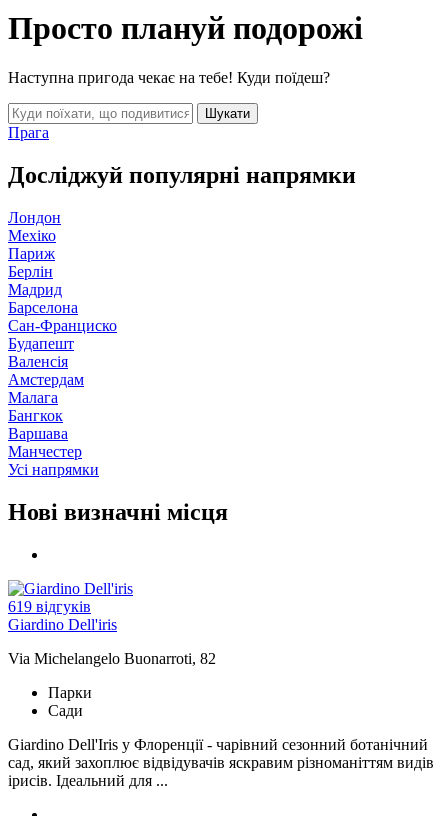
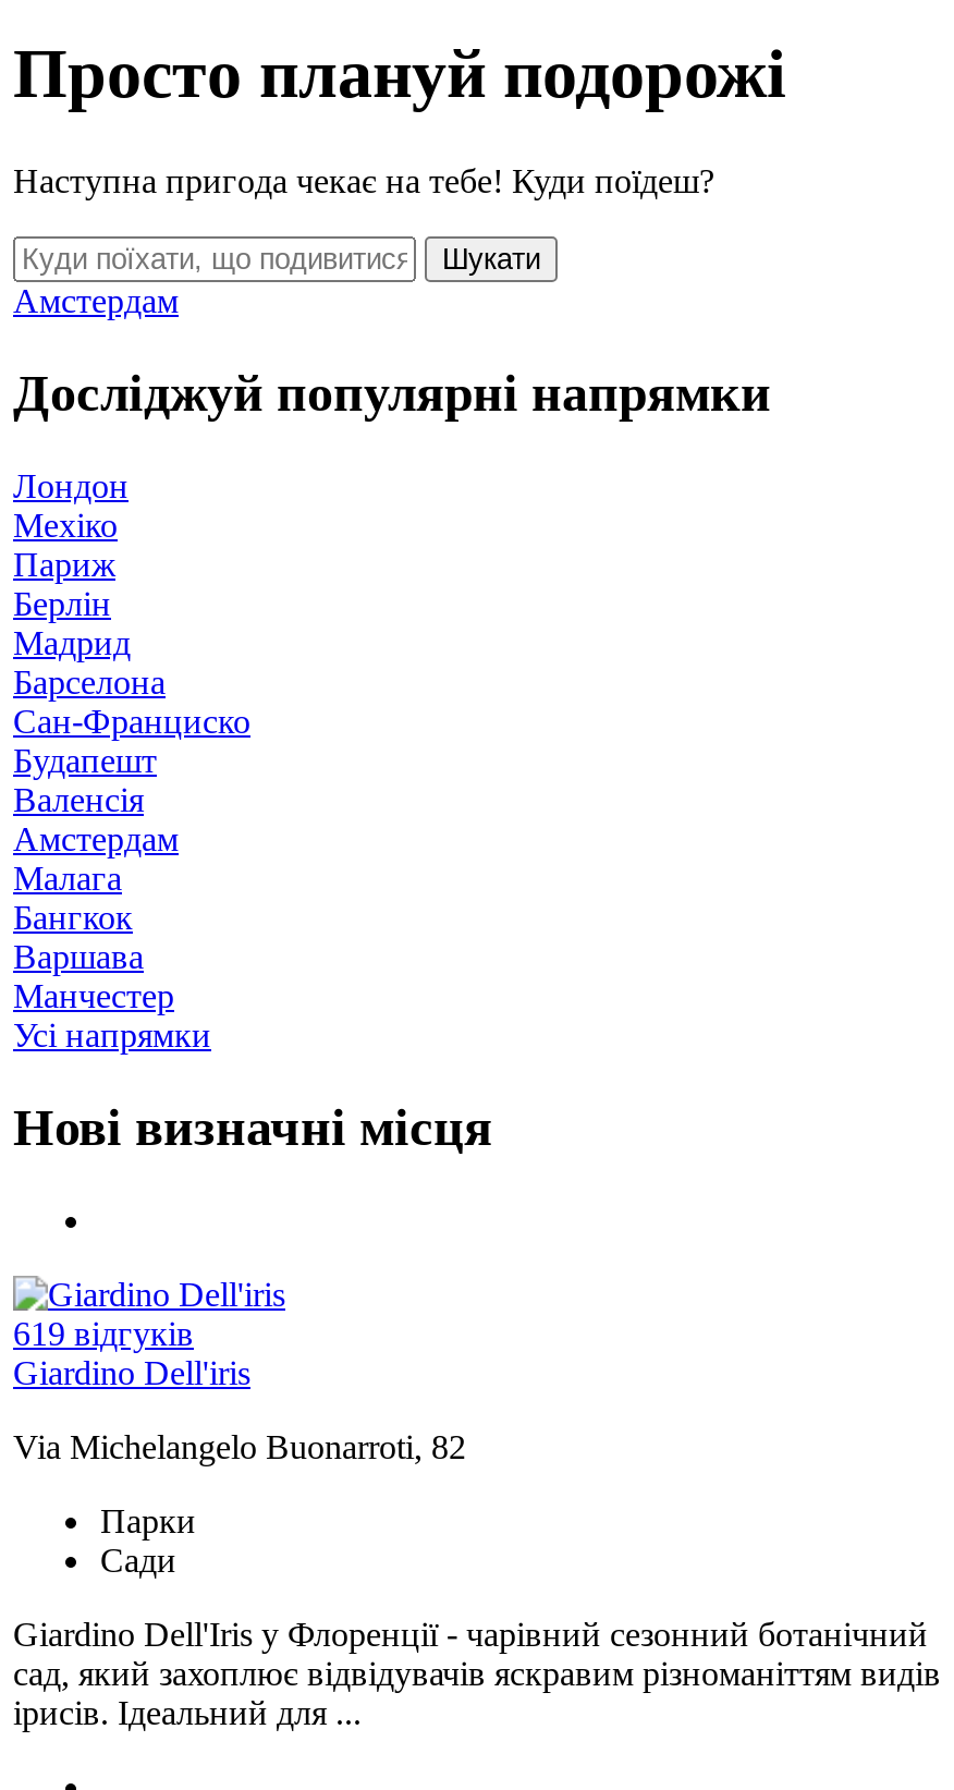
[8,124,49,141] Прага -> [13,282,179,319] Амстердам

